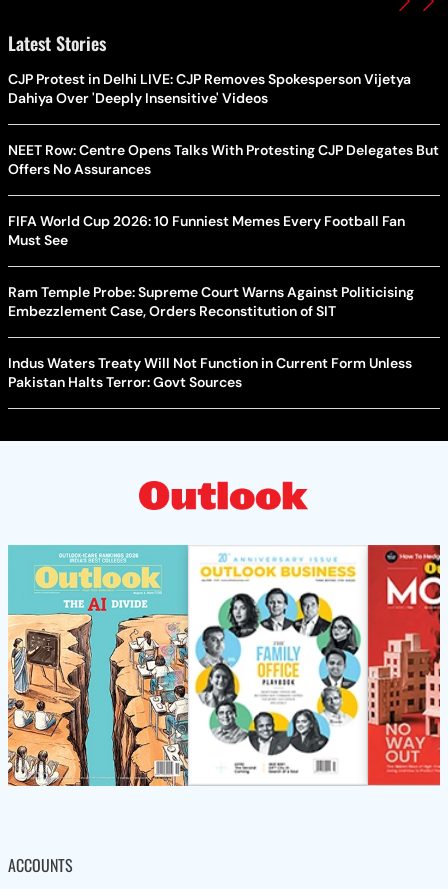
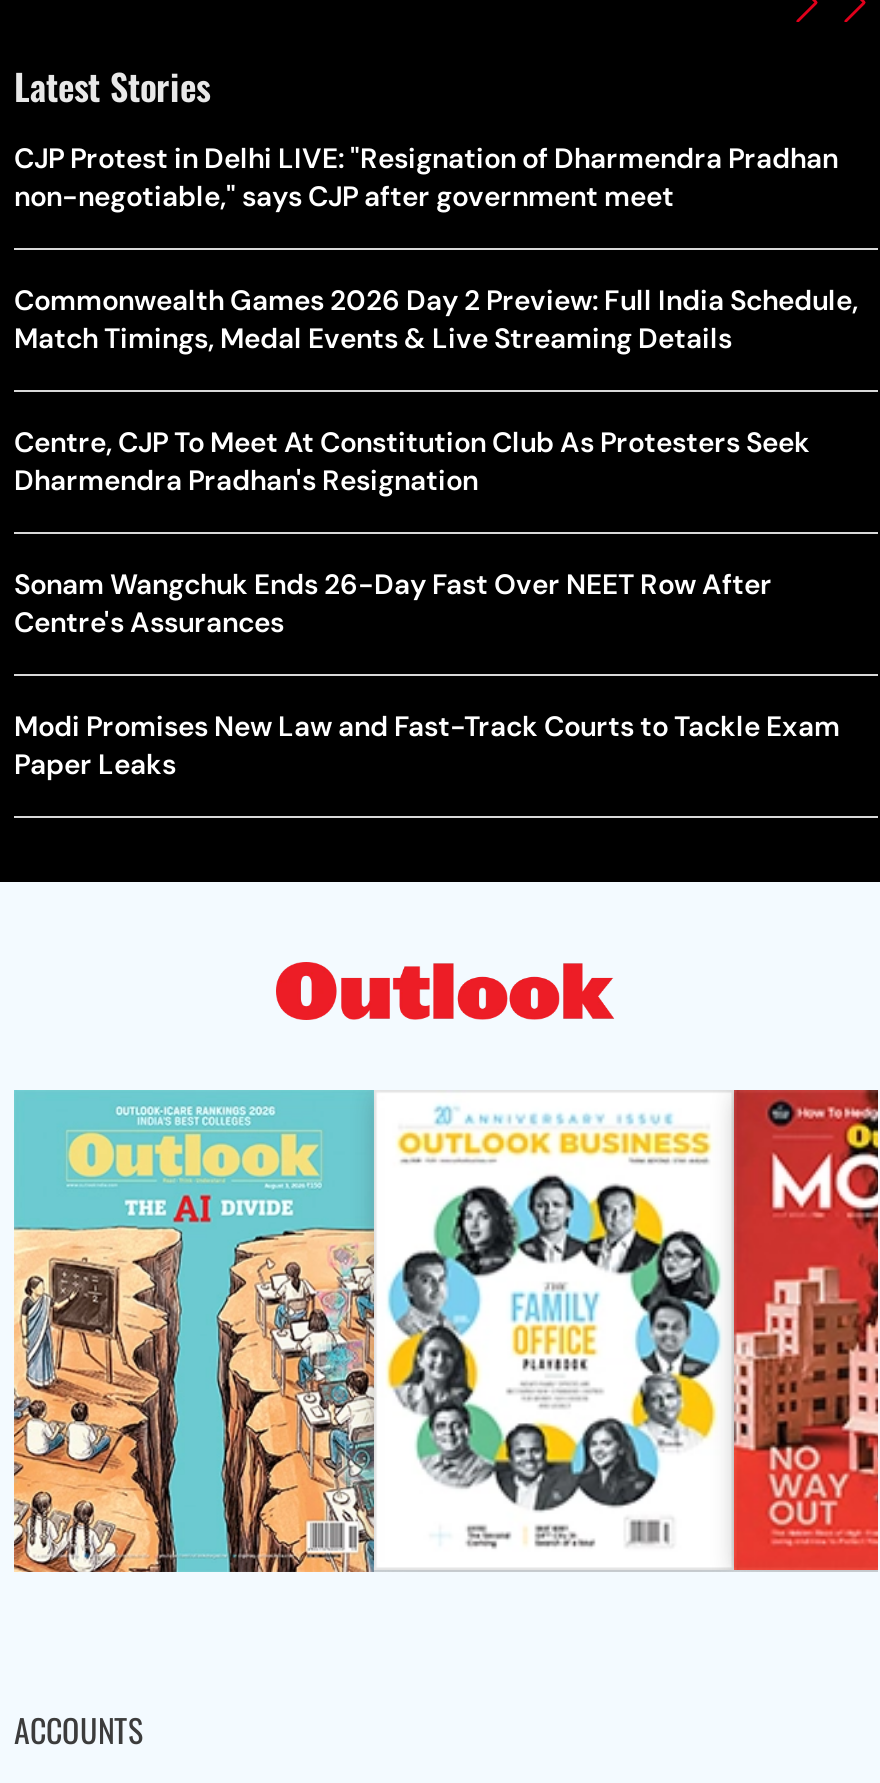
[8,70,411,107] CJP Protest in Delhi LIVE: CJP Removes Spokesperson Vijetya | Dahiya Over 'Deeply Insensitive' Videos -> [14,140,838,214] CJP Protest in Delhi LIVE: "Resignation of Dharmendra Pradhan | non-negotiable," says CJP after government meet
[8,141,439,178] NEET Row: Centre Opens Talks With Protesting CJP Delegates But | Offers No Assurances -> [14,282,858,356] Commonwealth Games 2026 Day 2 Preview: Full India Schedule, | Match Timings, Medal Events & Live Streaming Details
[8,212,405,249] FIFA World Cup 2026: 10 Funniest Memes Every Football Fan | Must See -> [14,424,810,498] Centre, CJP To Meet At Constitution Club As Protesters Seek | Dharmendra Pradhan's Resignation
[8,283,414,320] Ram Temple Probe: Supreme Court Warns Against Politicising | Embezzlement Case, Orders Reconstitution of SIT -> [14,566,772,640] Sonam Wangchuk Ends 26-Day Fast Over NEET Row After | Centre's Assurances
[8,354,412,391] Indus Waters Treaty Will Not Function in Current Form Unless | Pakistan Halts Terror: Govt Sources -> [14,708,840,782] Modi Promises New Law and Fast-Track Courts to Tackle Exam | Paper Leaks

